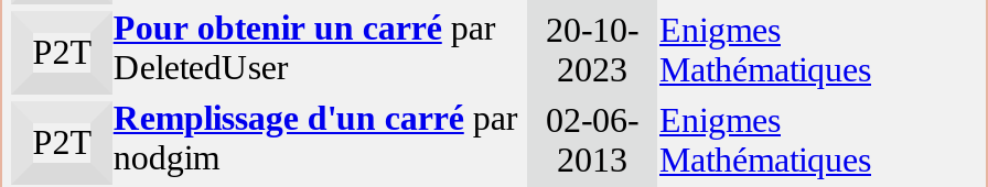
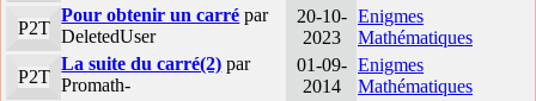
[113,99,517,176] Remplissage d'un carré par | nodgim -> [61,53,251,95] La suite du carré(2) par | Promath-
[546,101,638,178] 02-06- | 2013 -> [296,54,346,96] 01-09- | 2014

